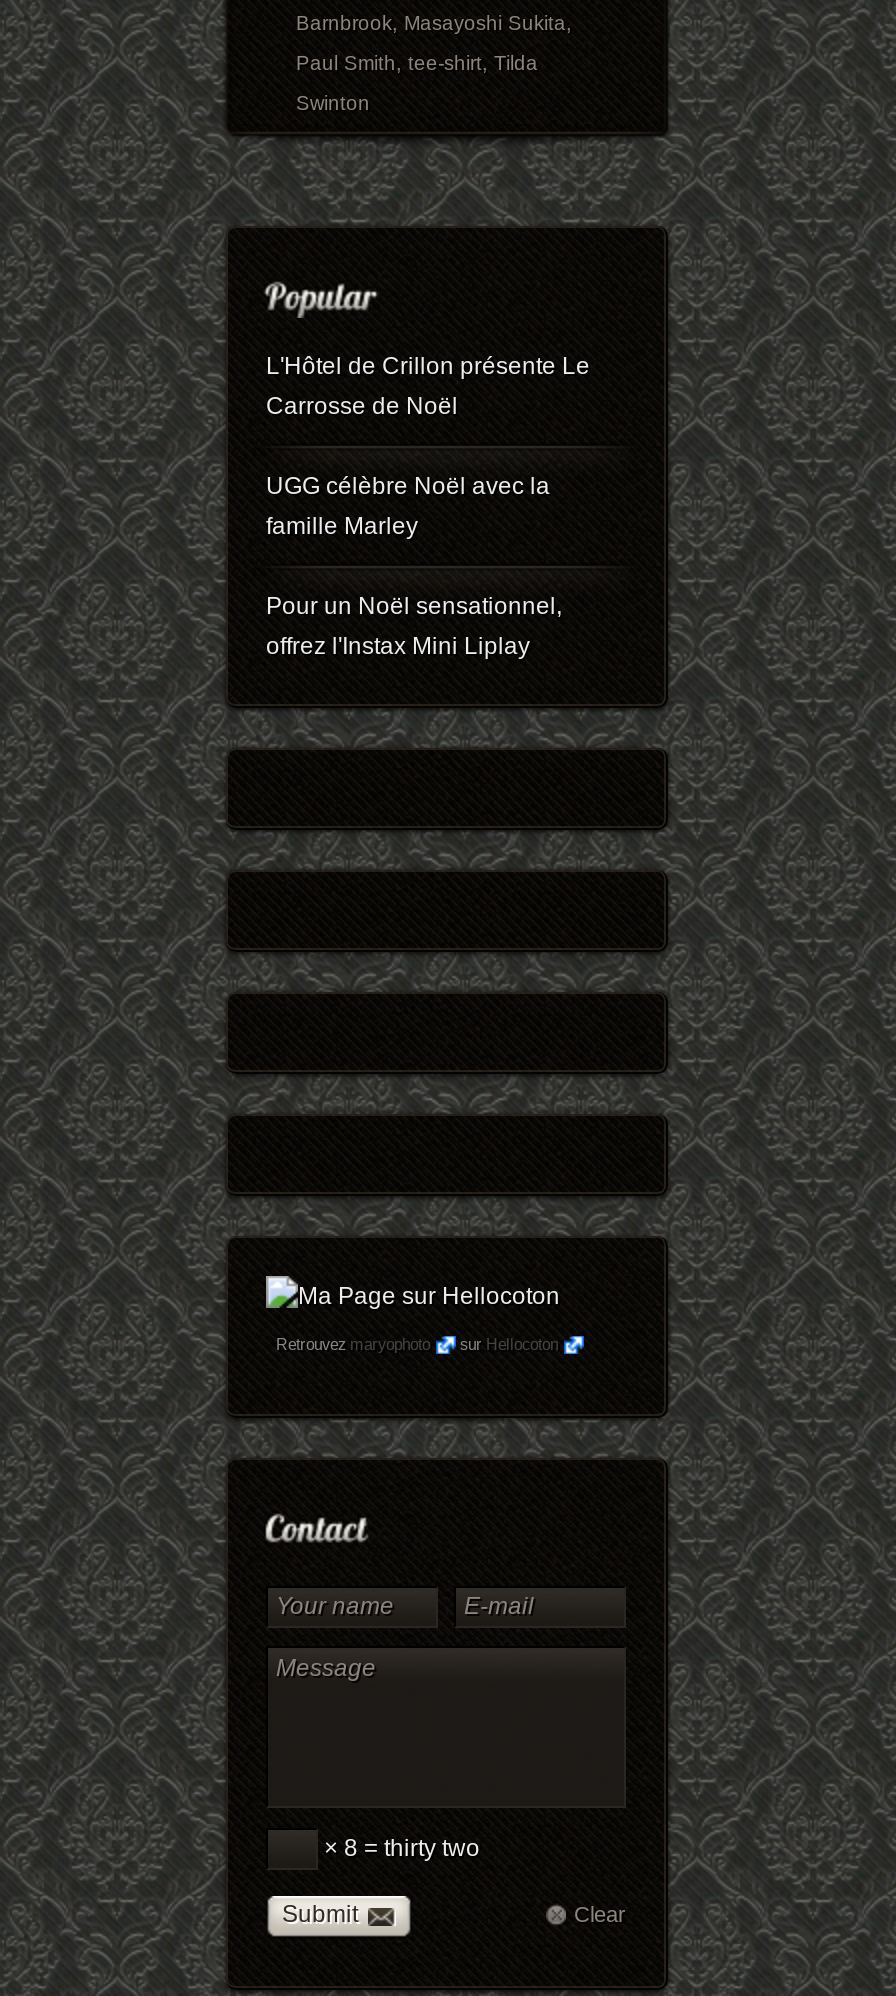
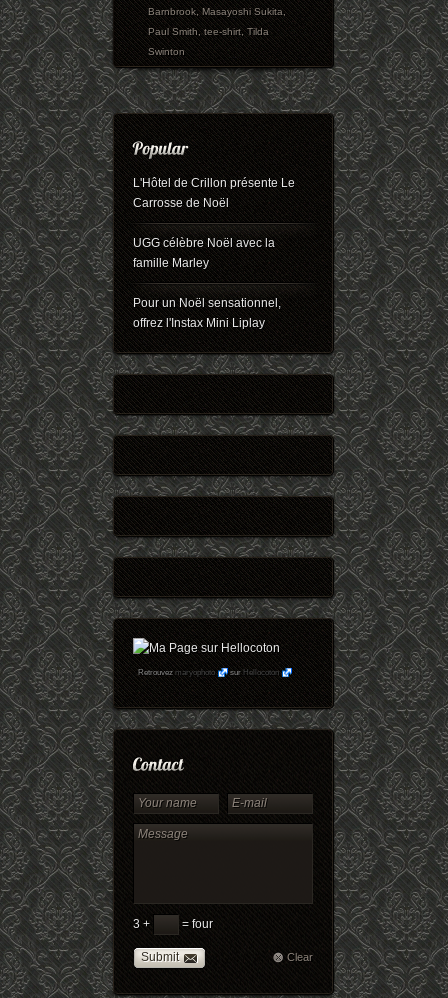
[318,1834,480,1862] × 8 = thirty two -> [133,917,213,931] 3 + | = four

